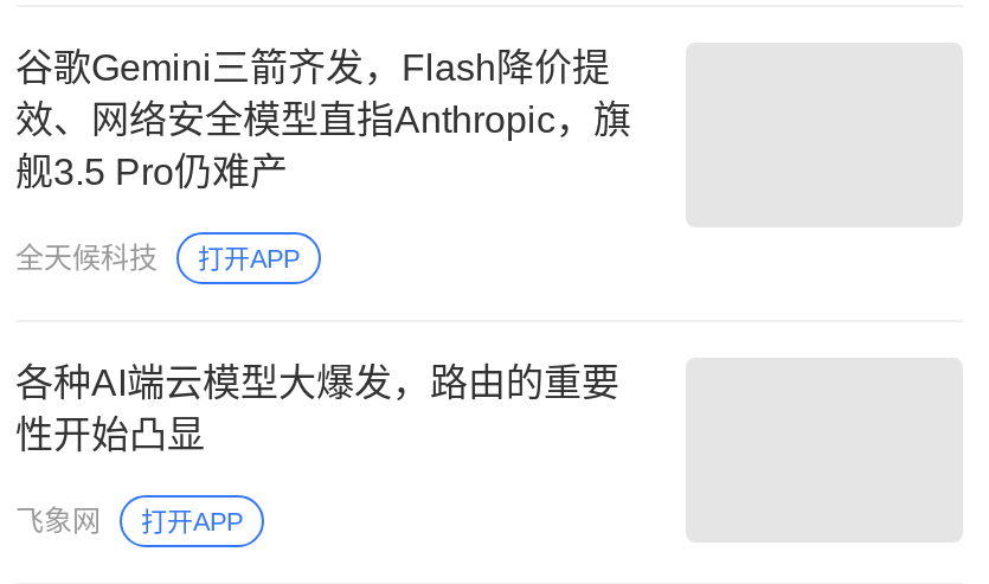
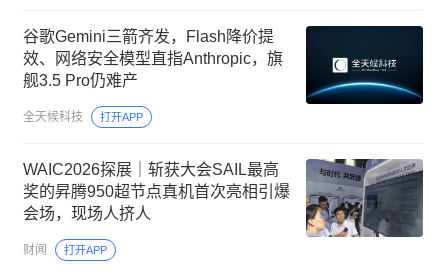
none -> [305,25,424,105] [image]
none -> [305,158,424,238] [image]
[15,363,619,456] 各种AI端云模型大爆发，路由的重要 | 性开始凸显 -> [23,161,290,222] WAIC2026探展｜斩获大会SAIL最高 | 奖的昇腾950超节点真机首次亮相引爆 | 会场，现场人挤人
[15,505,101,539] 飞象网 -> [23,243,47,257] 财闻

